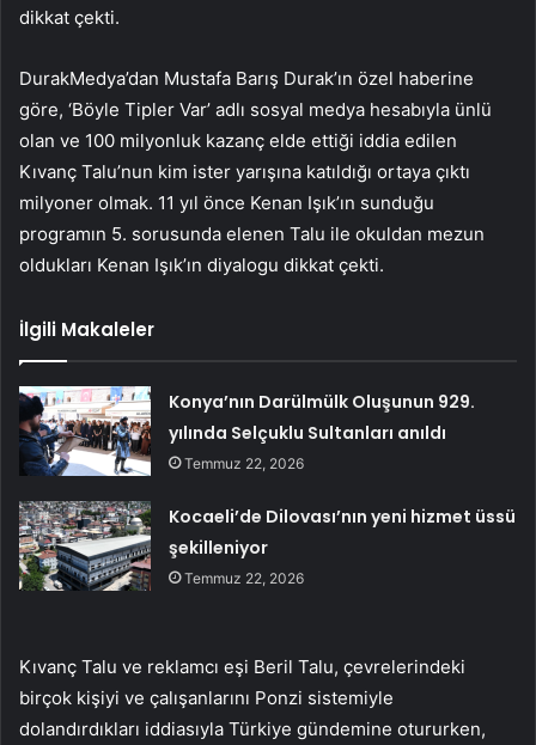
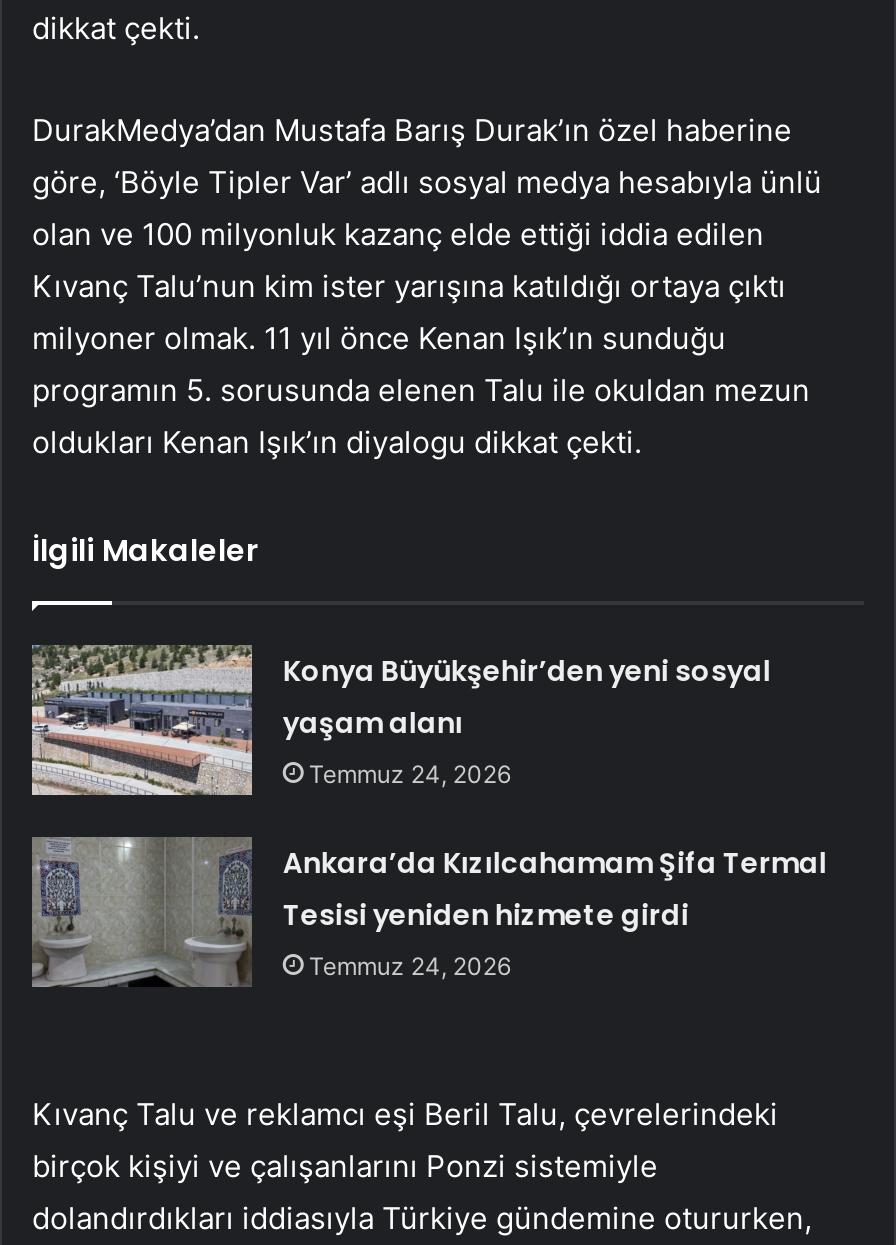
[18,385,475,477] [image] | Konya’nın Darülmülk Oluşunun 929. | yılında Selçuklu Sultanları anıldı | Temmuz 22, 2026 -> [30,643,771,797] [image] | Konya Büyükşehir’den yeni sosyal | yaşam alanı | Temmuz 24, 2026
[19,502,516,591] [image] | Kocaeli’de Dilovası’nın yeni hizmet üssü | şekilleniyor | Temmuz 22, 2026 -> [32,837,827,989] [image] | Ankara’da Kızılcahamam Şifa Termal | Tesisi yeniden hizmete girdi | Temmuz 24, 2026

